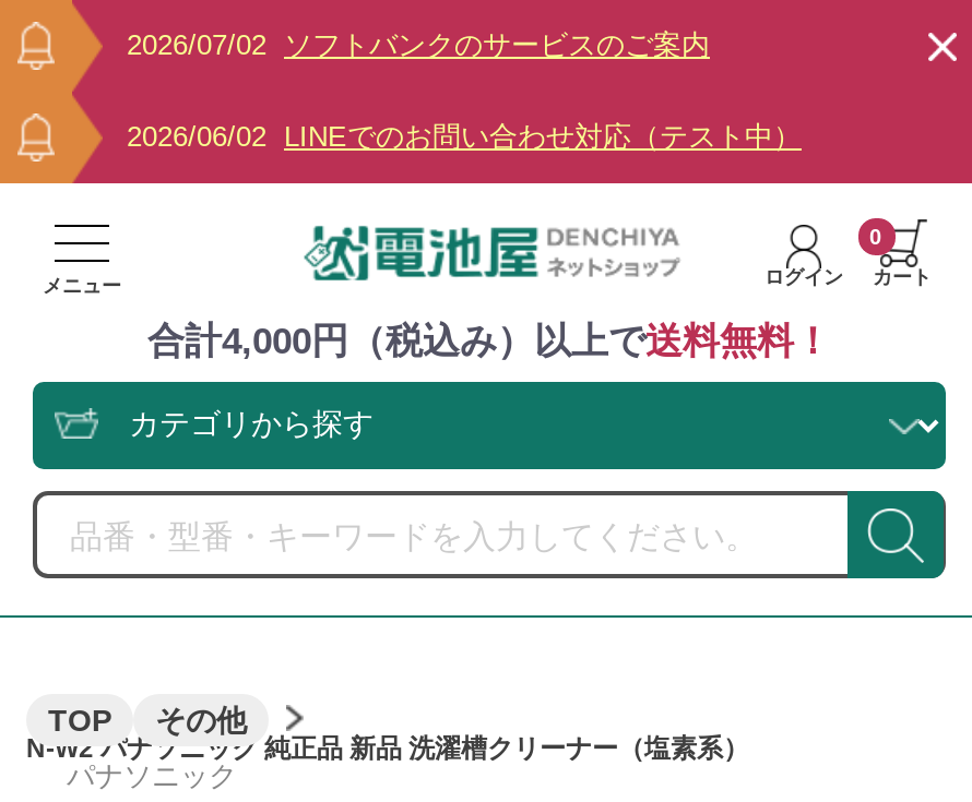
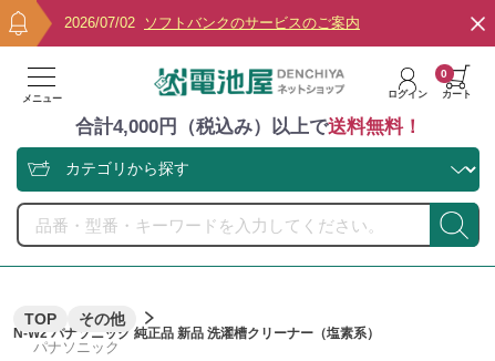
[127,120,802,153] 2026/06/02 LINEでのお問い合わせ対応（テスト中） -> none

